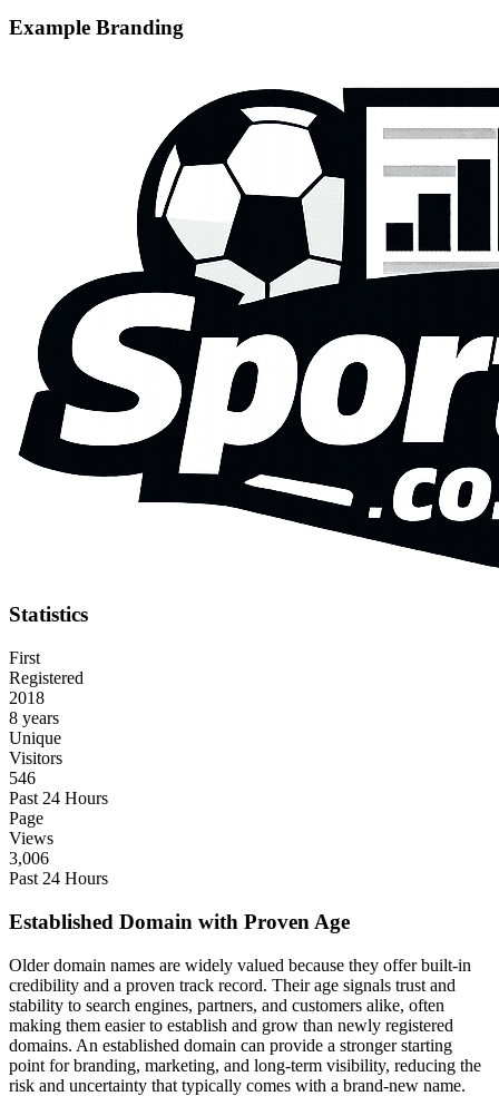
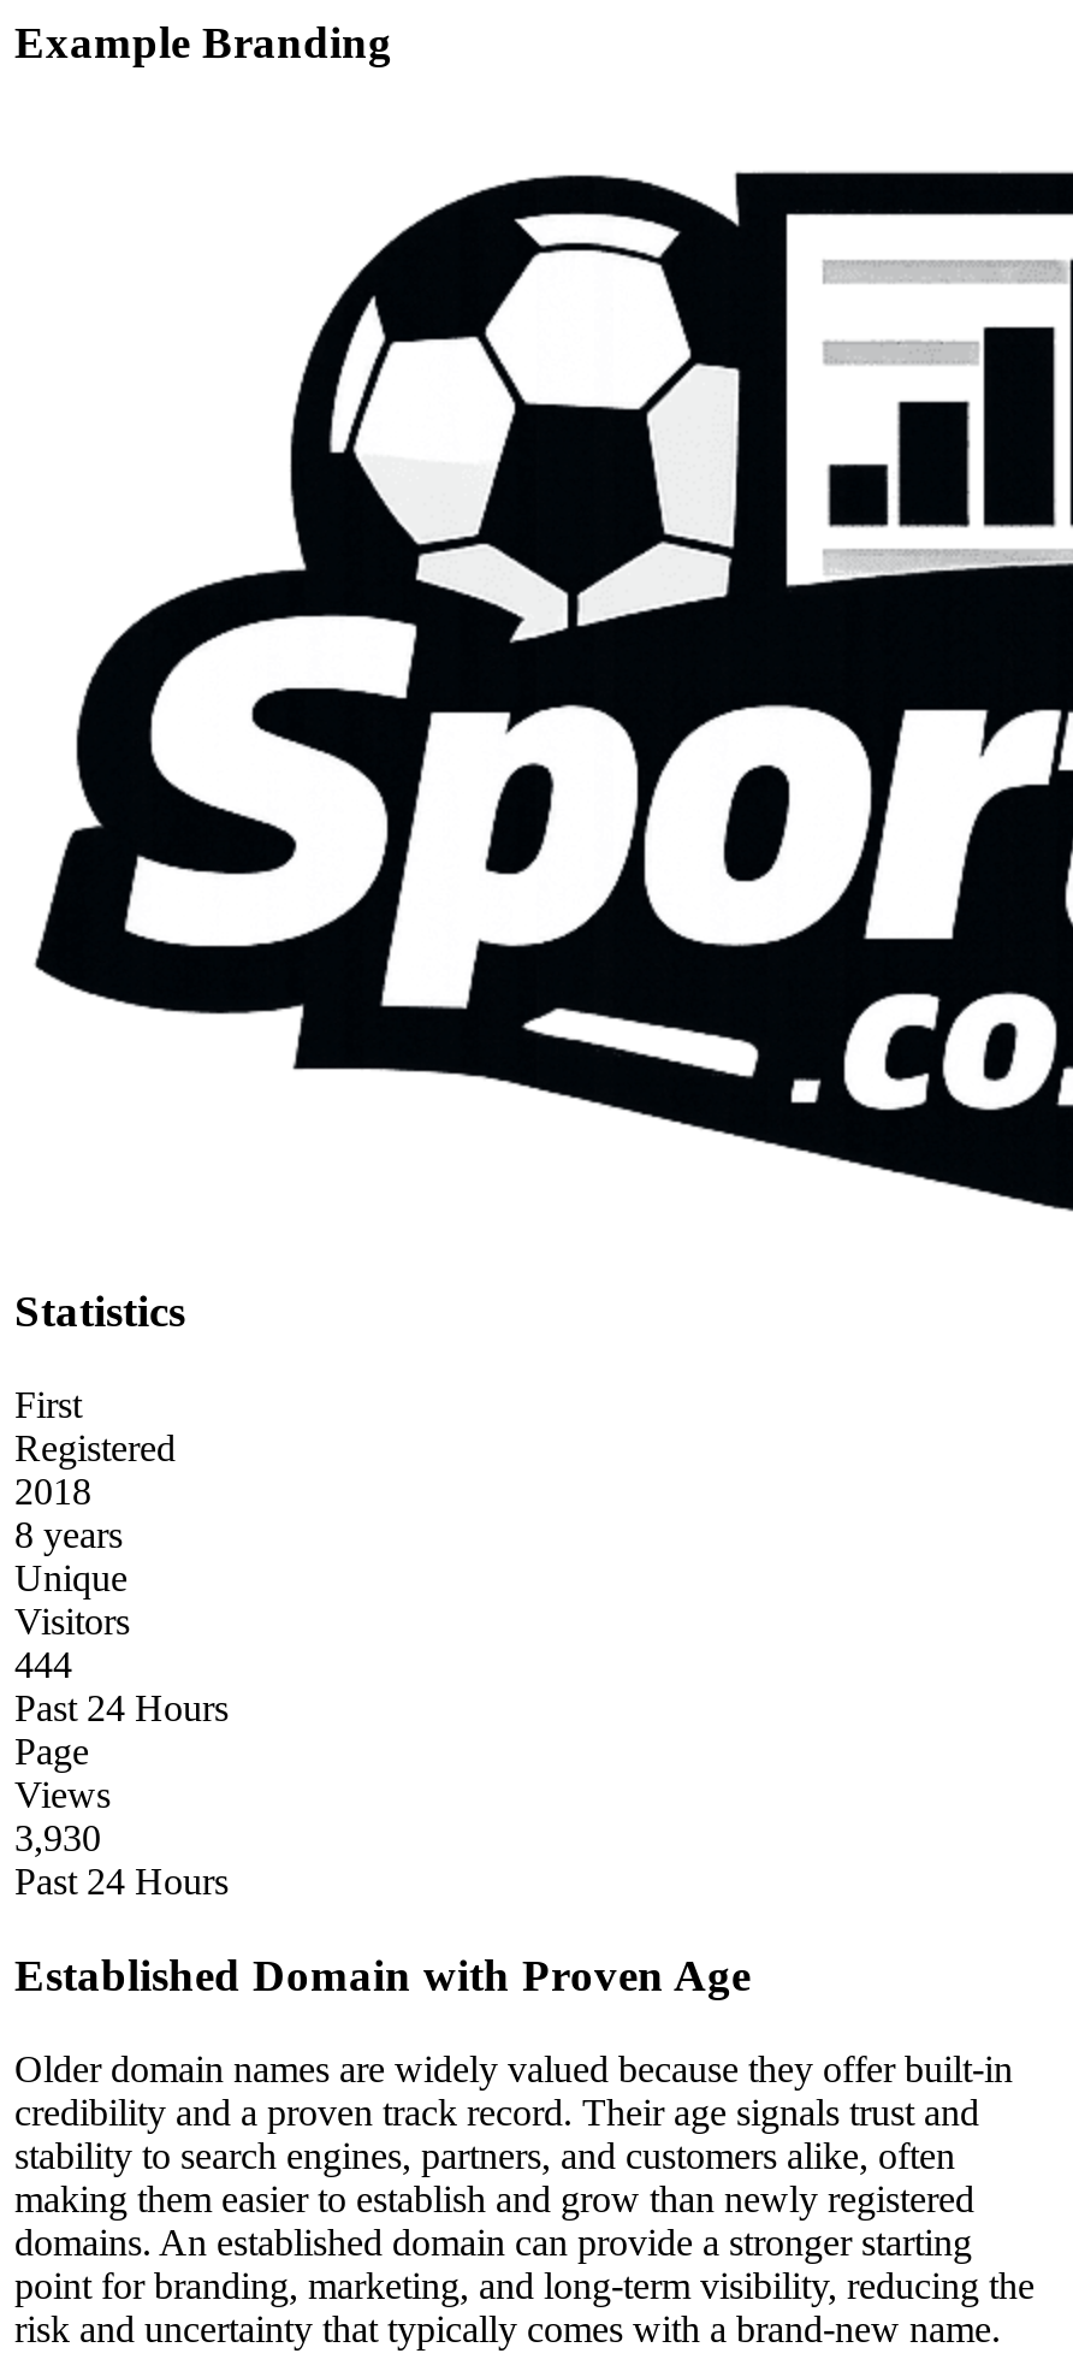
[9,769,36,788] 546 -> [14,1645,72,1685] 444
[9,849,49,868] 3,006 -> [14,1818,101,1859] 3,930

